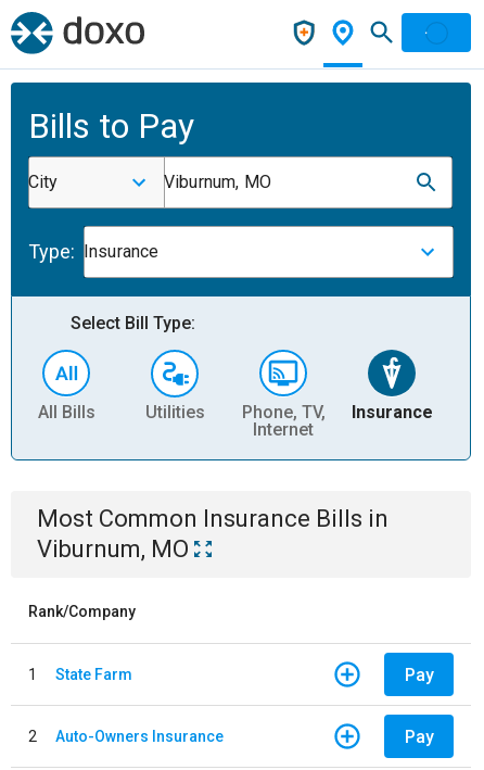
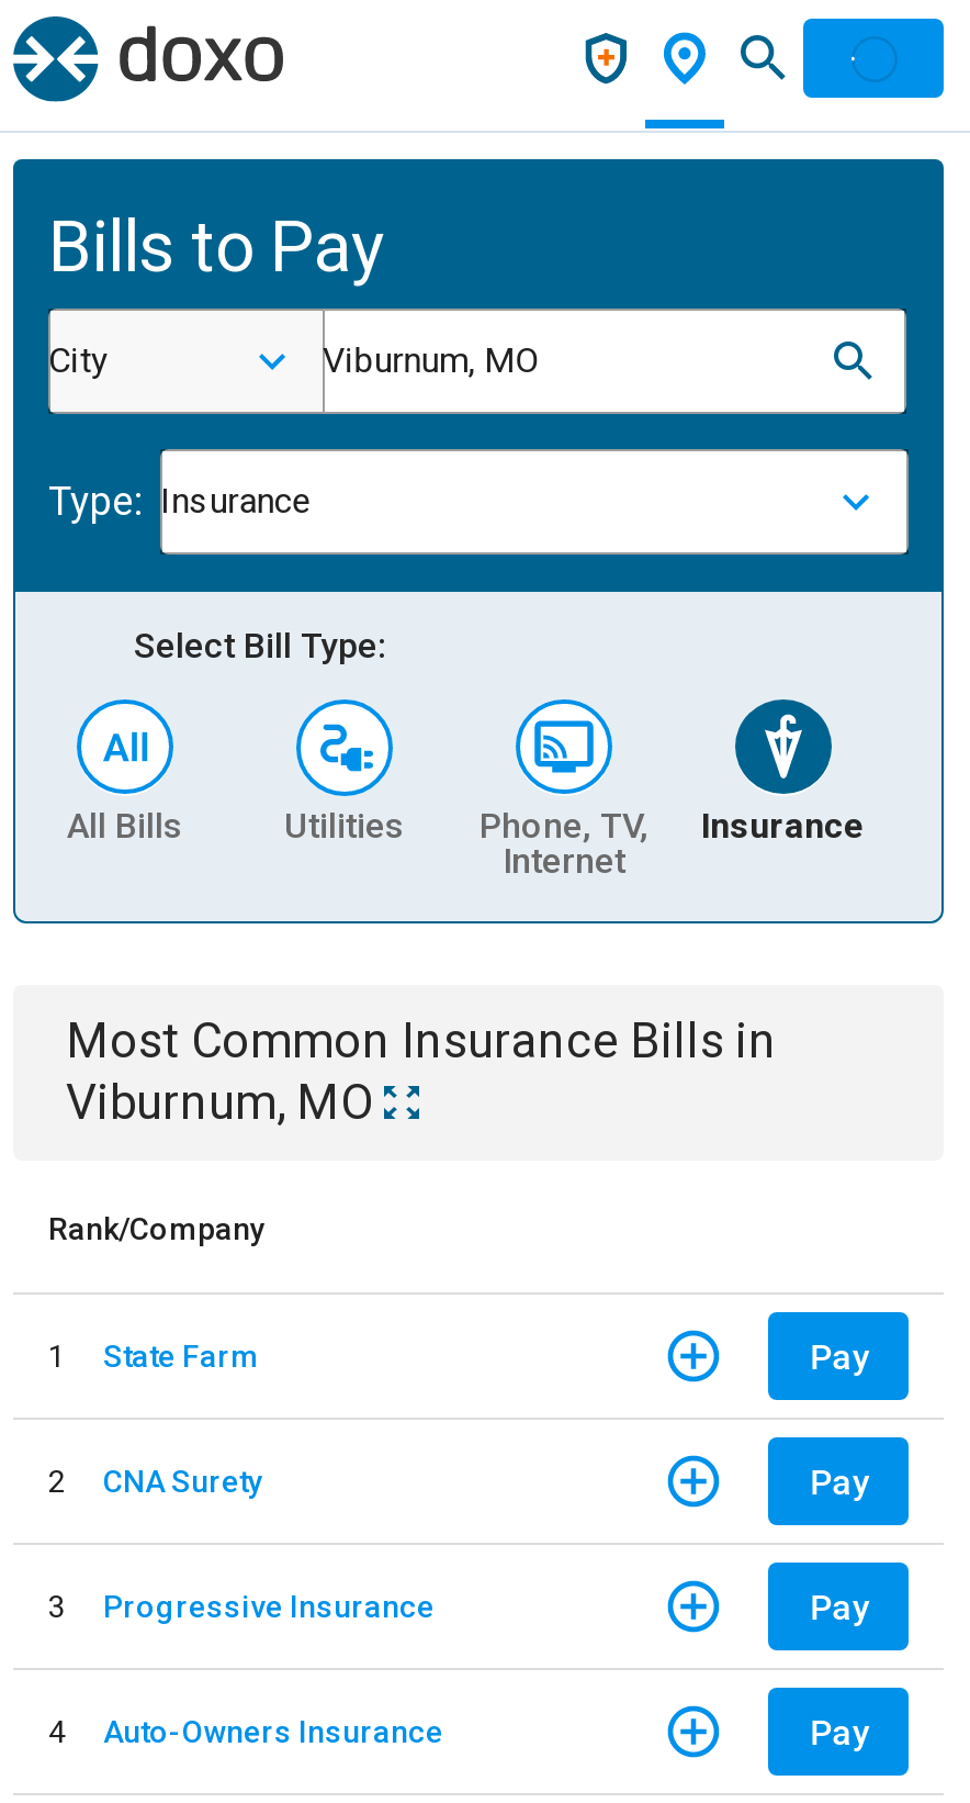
none -> [48,1460,869,1748] CNA Surety | Pay | 3 | Progressive Insurance | Pay | 4

